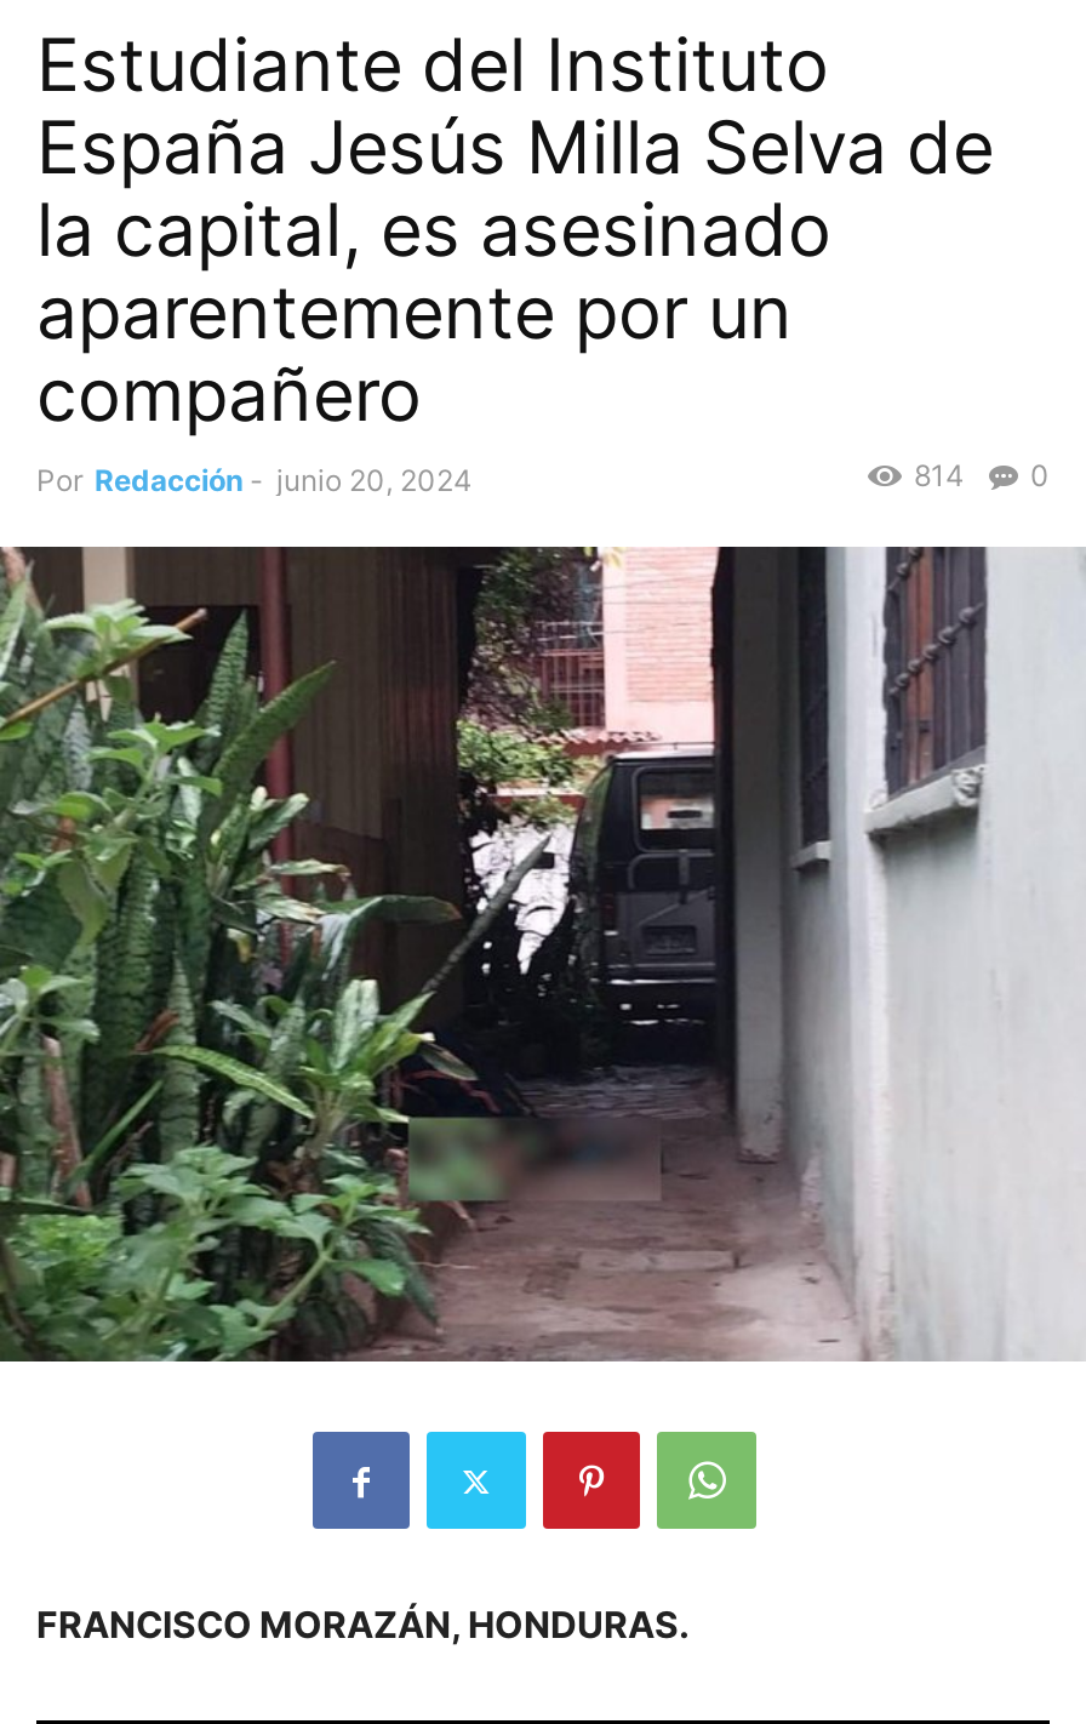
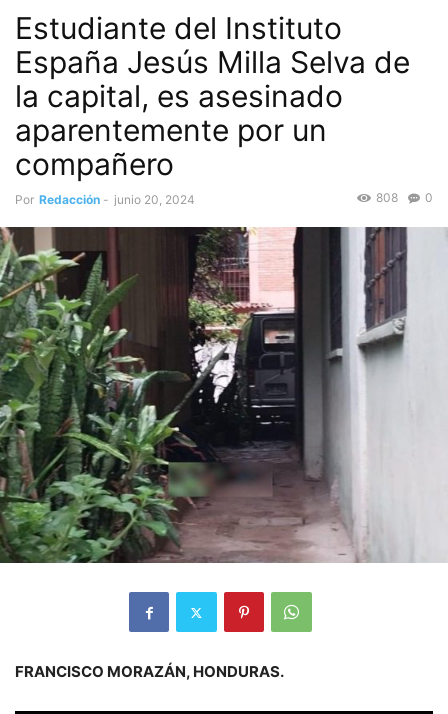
[914,457,1050,493] 814 0 -> [376,190,433,205] 808 0

